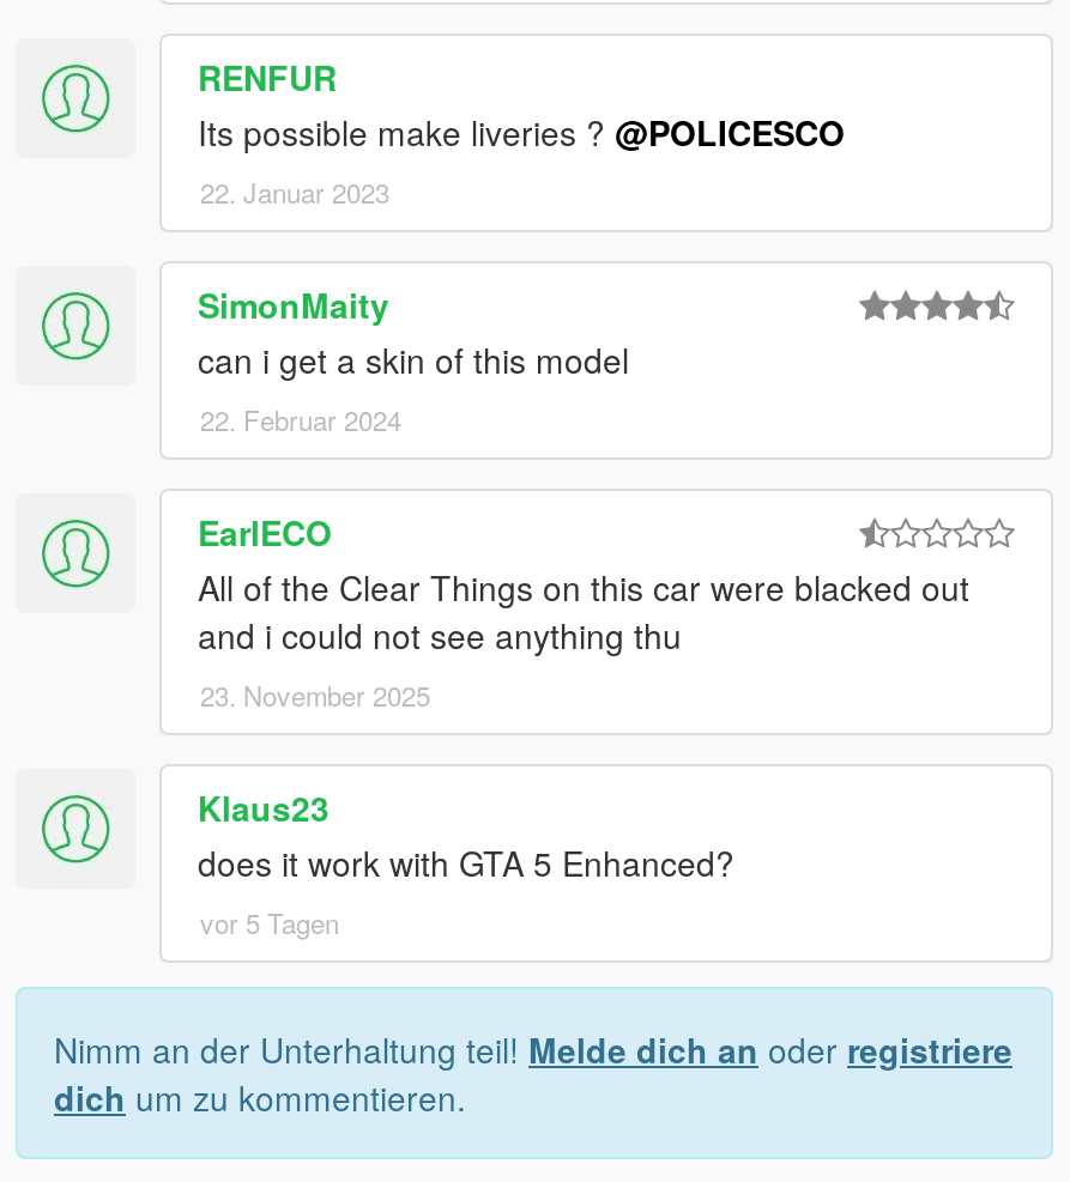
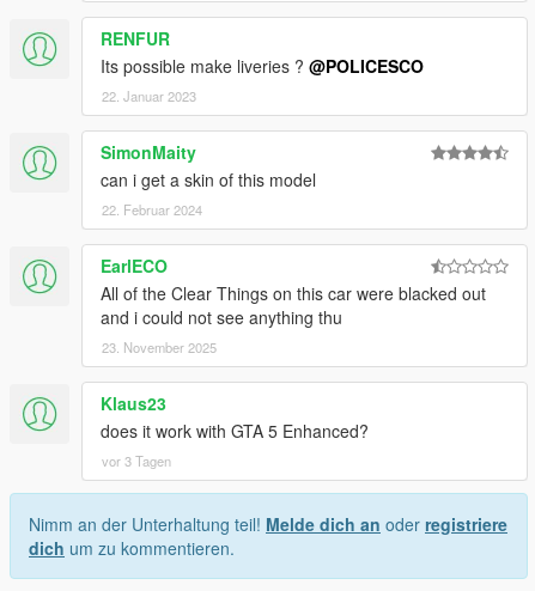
[200,902,339,941] vor 5 Tagen -> [102,451,171,470] vor 3 Tagen

